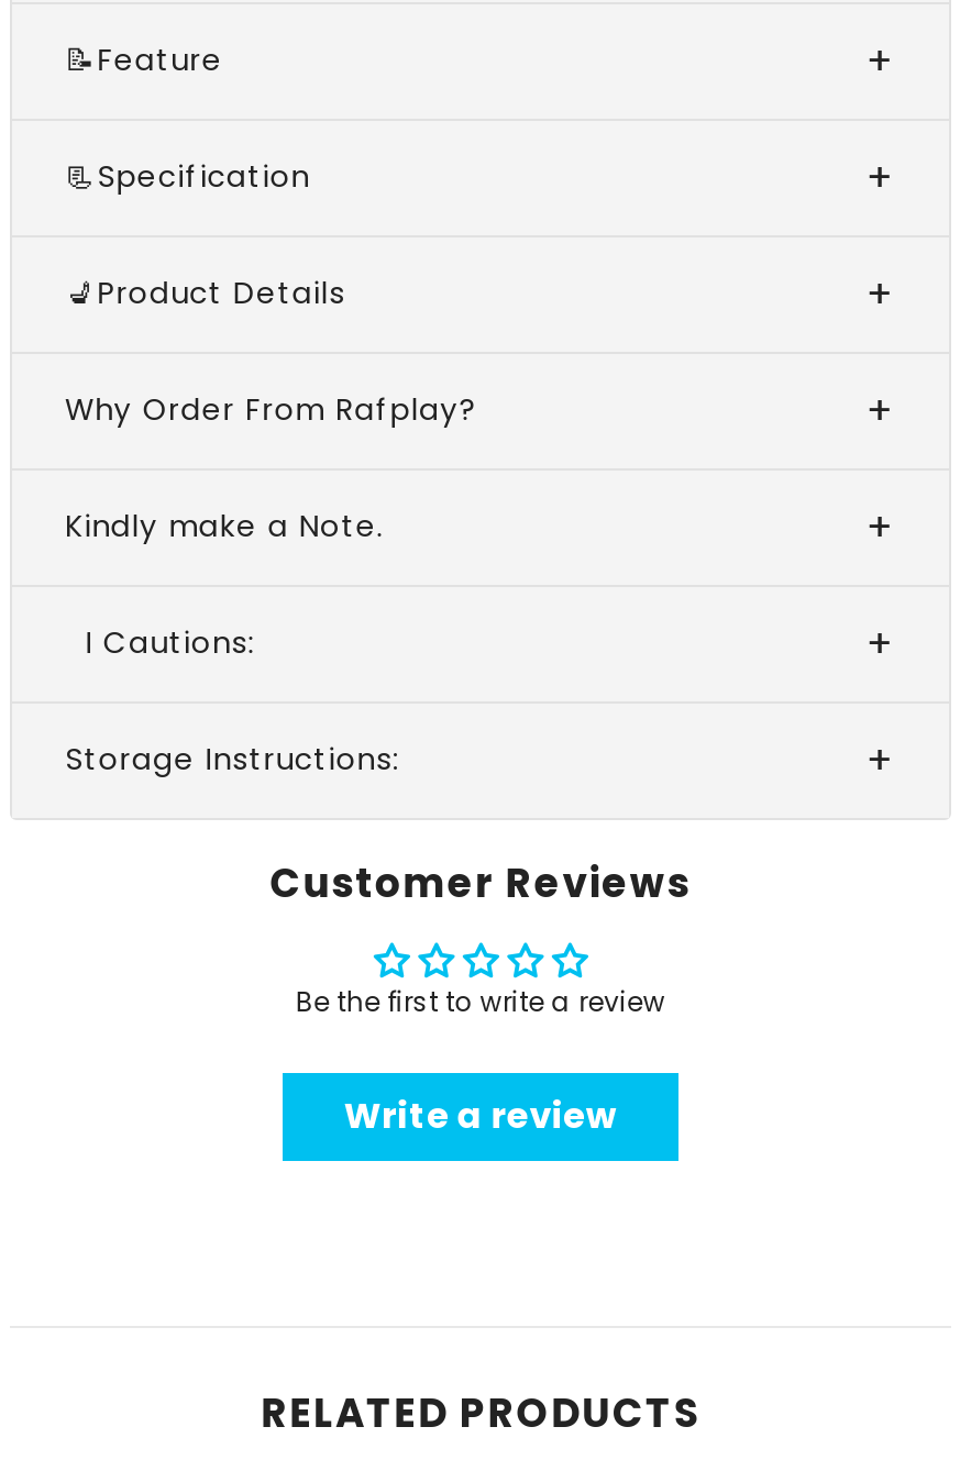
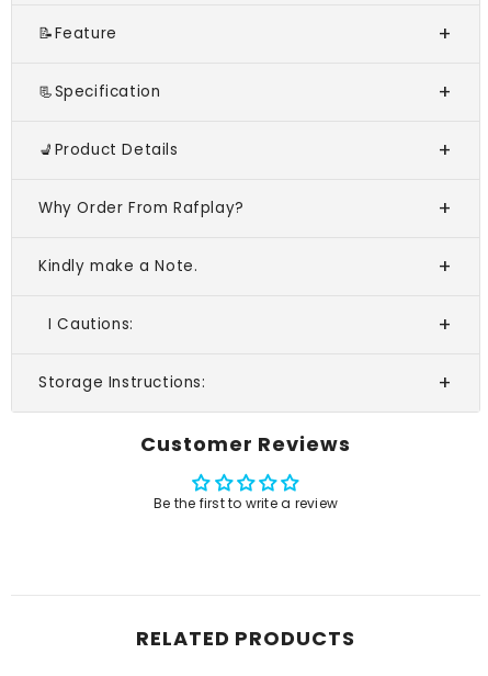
[344,1091,617,1141] Write a review -> none

